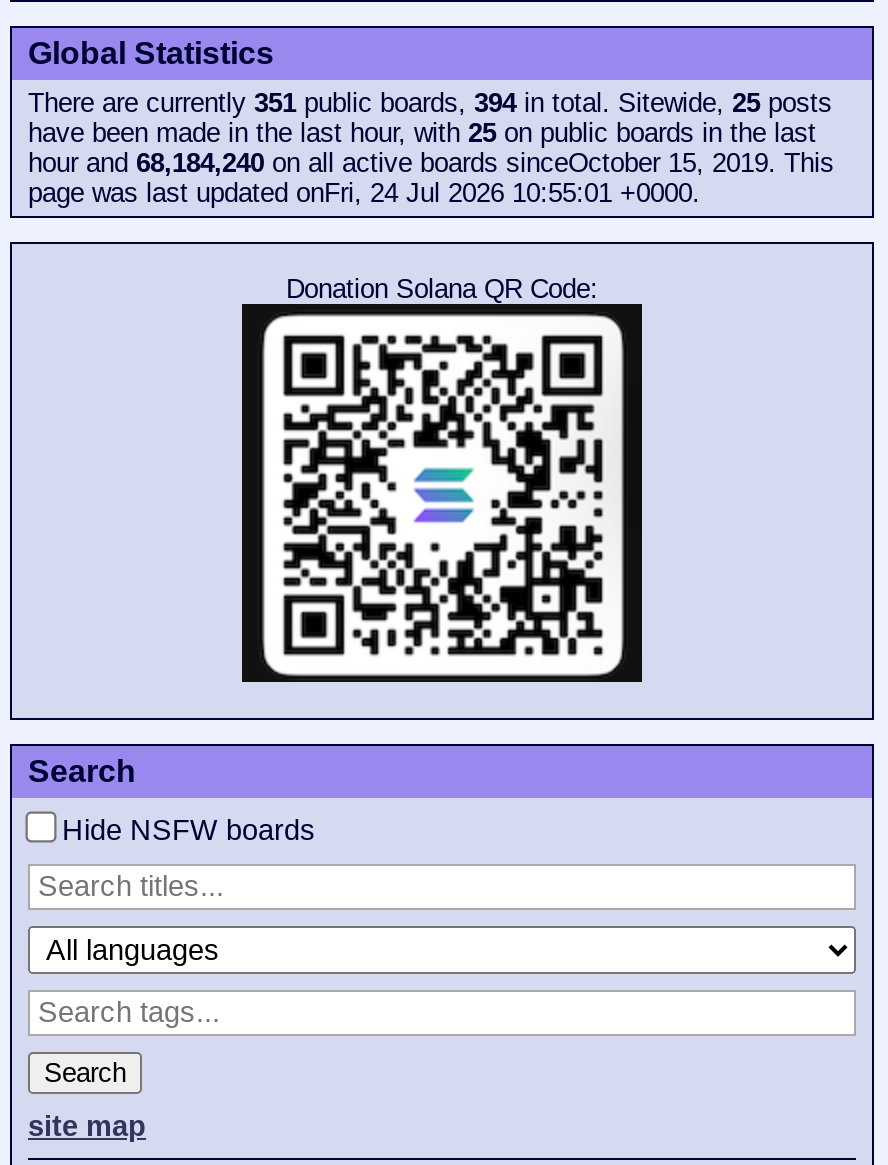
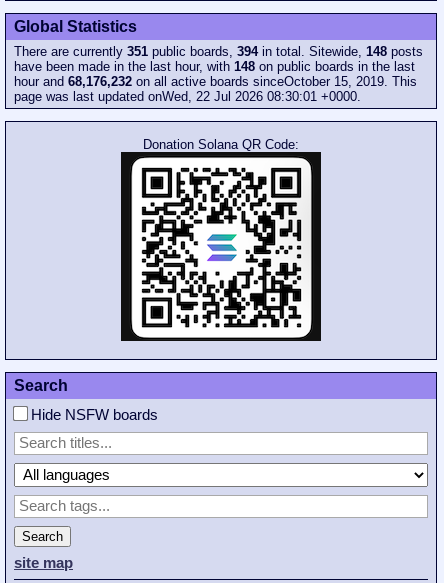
[28,88,832,118] There are currently 351 public boards, 394 in total. Sitewide, 25 posts -> [14,44,423,59] There are currently 351 public boards, 394 in total. Sitewide, 148 posts
[28,118,816,148] have been made in the last hour, with 25 on public boards in the last -> [14,59,415,74] have been made in the last hour, with 148 on public boards in the last
[28,148,834,178] hour and 68,184,240 on all active boards sinceOctober 15, 2019. This -> [14,74,417,89] hour and 68,176,232 on all active boards sinceOctober 15, 2019. This
[28,178,700,208] page was last updated onFri, 24 Jul 2026 10:55:01 +0000. -> [14,89,361,104] page was last updated onWed, 22 Jul 2026 08:30:01 +0000.

